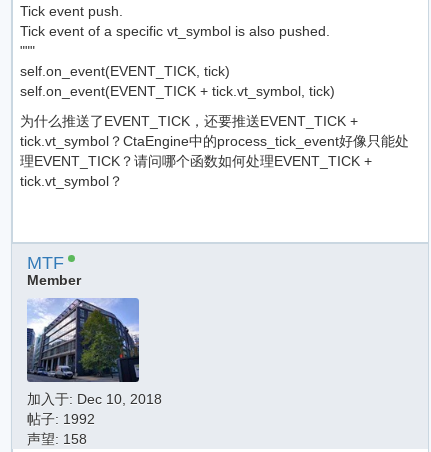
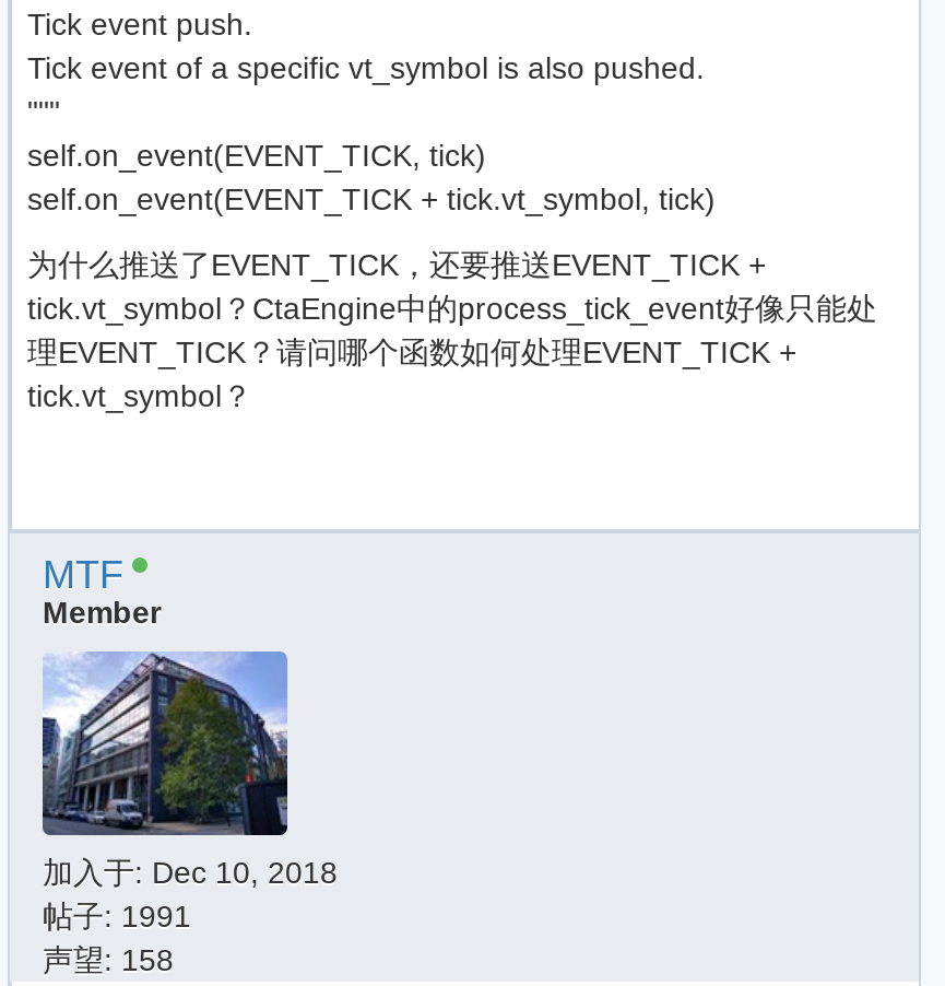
[27,411,95,427] 帖子: 1992 -> [43,898,191,933] 帖子: 1991

